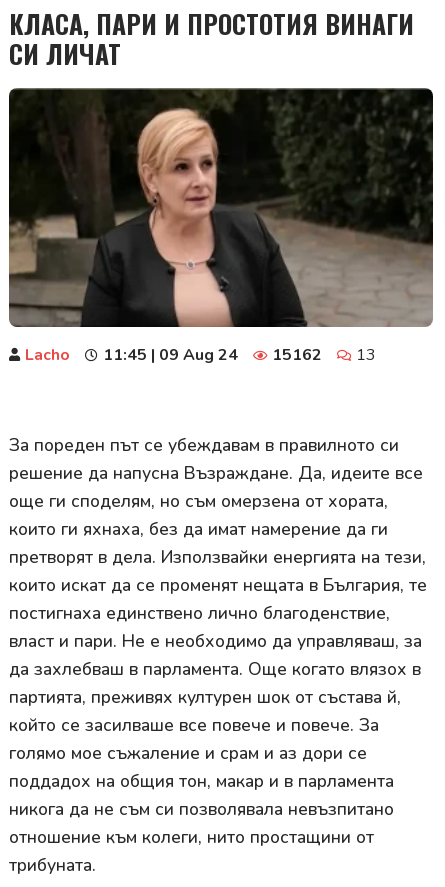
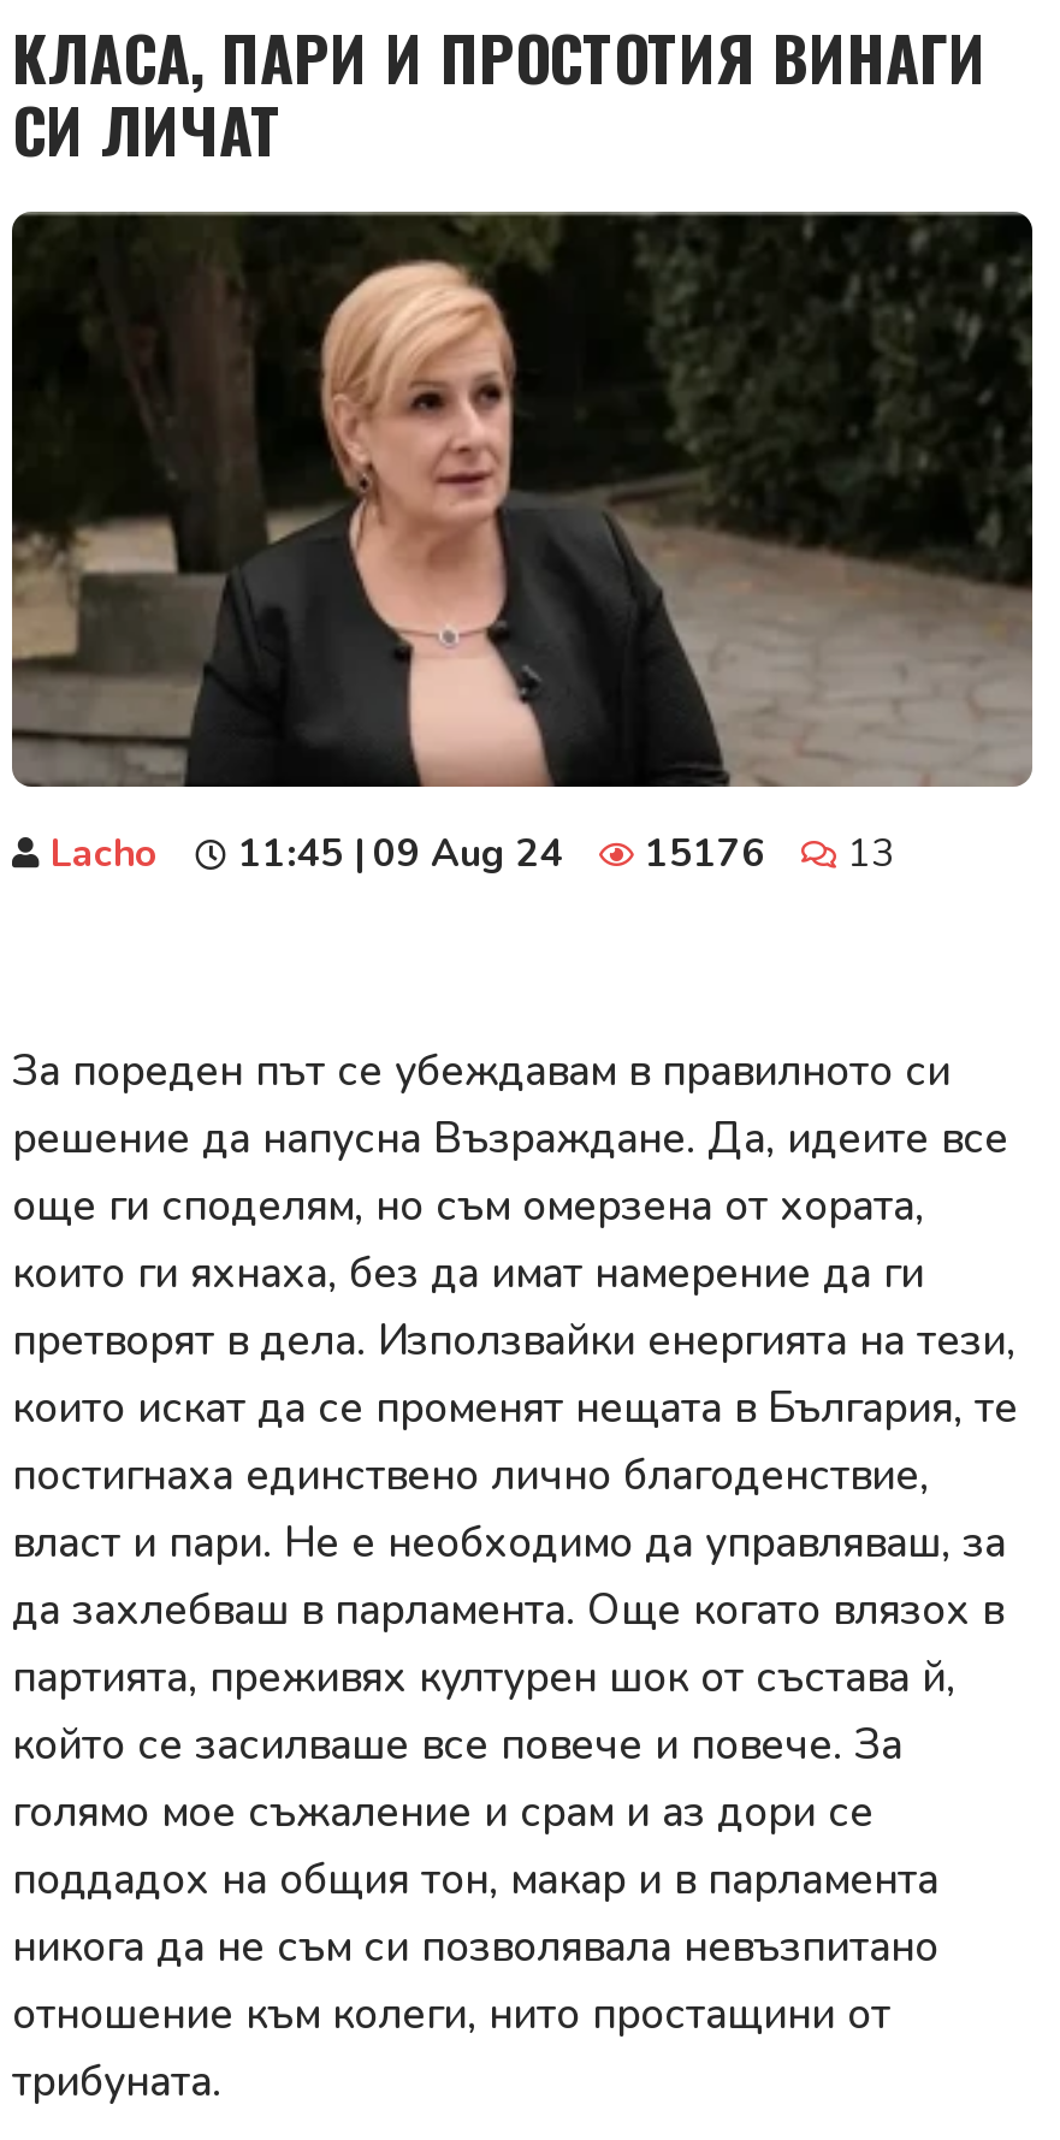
[272,343,322,365] 15162 -> [645,826,765,879] 15176

